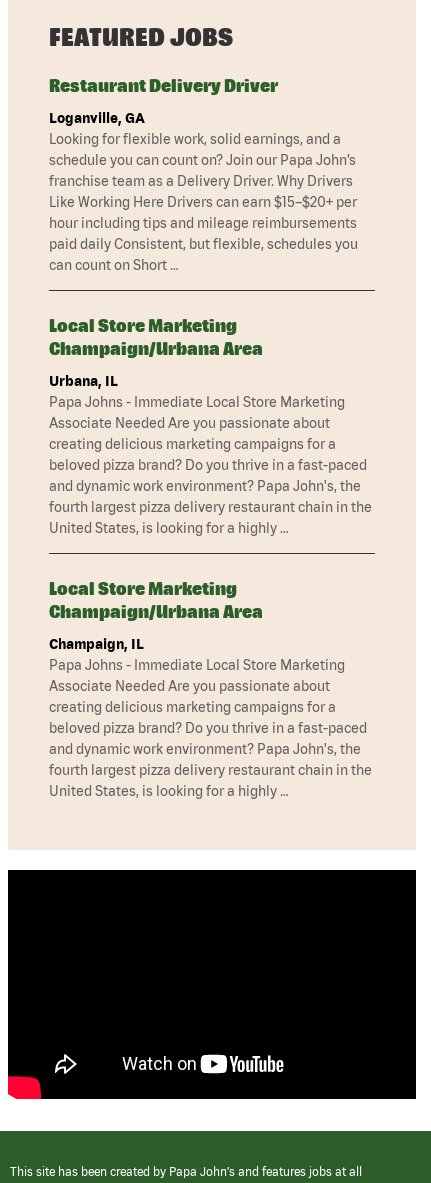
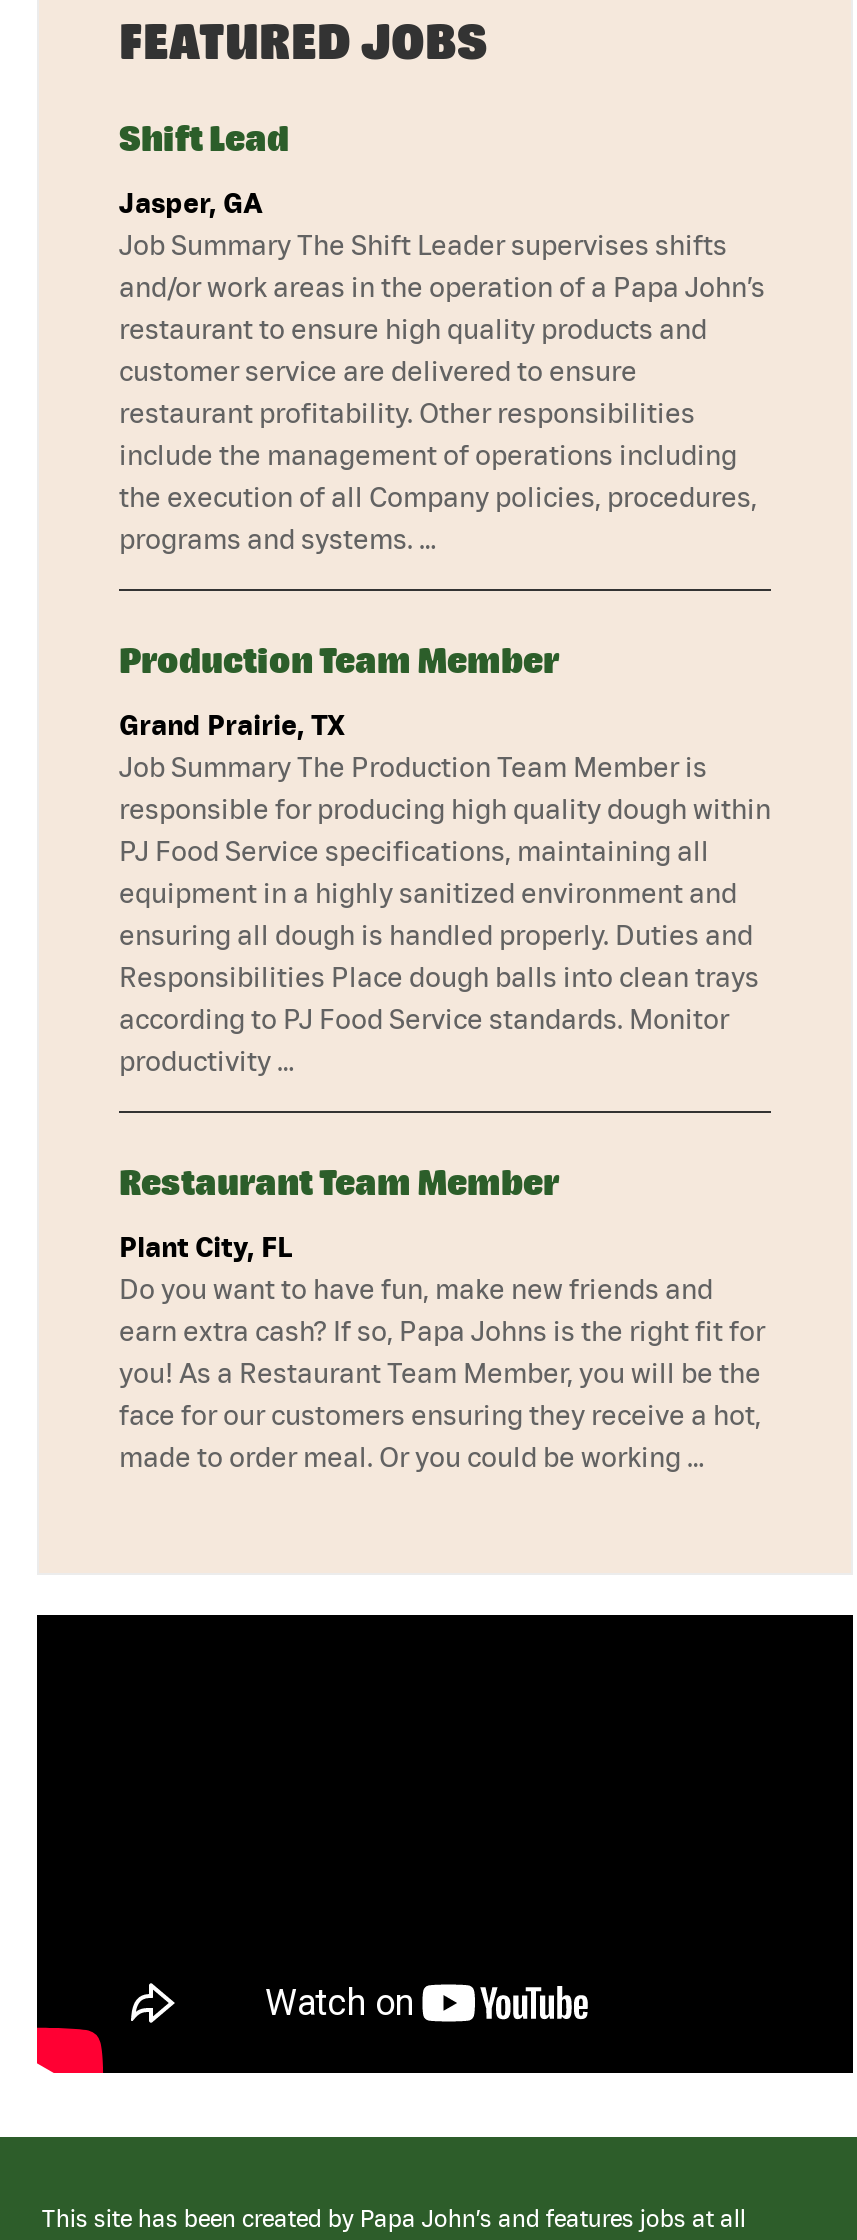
[49,75,278,96] Restaurant Delivery Driver -> [119,116,289,158] Shift Lead
[49,110,358,273] Loganville, GA | Looking for flexible work, solid earnings, and a | schedule you can count on? Join our Papa John’s | franchise team as a Delivery Driver. Why Drivers | Like Working Here Drivers can earn $15–$20+ per | hour including tips and mileage reimbursements | paid daily Consistent, but flexible, schedules you | can count on Short … -> [119,186,765,554] Jasper, GA | Job Summary The Shift Leader supervises shifts | and/or work areas in the operation of a Papa John’s | restaurant to ensure high quality products and | customer service are delivered to ensure | restaurant profitability. Other responsibilities | include the management of operations including | the execution of all Company policies, procedures, | programs and systems. …
[49,315,263,359] Local Store Marketing | Champaign/Urbana Area -> [119,638,559,680] Production Team Member
[49,373,372,536] Urbana, IL | Papa Johns - Immediate Local Store Marketing | Associate Needed Are you passionate about | creating delicious marketing campaigns for a | beloved pizza brand? Do you thrive in a fast-paced | and dynamic work environment? Papa John's, the | fourth largest pizza delivery restaurant chain in the | United States, is looking for a highly … -> [119,708,771,1076] Grand Prairie, TX | Job Summary The Production Team Member is | responsible for producing high quality dough within | PJ Food Service specifications, maintaining all | equipment in a highly sanitized environment and | ensuring all dough is handled properly. Duties and | Responsibilities Place dough balls into clean trays | according to PJ Food Service standards. Monitor | productivity …
[49,578,263,622] Local Store Marketing | Champaign/Urbana Area -> [119,1160,559,1202] Restaurant Team Member
[49,636,372,799] Champaign, IL | Papa Johns - Immediate Local Store Marketing | Associate Needed Are you passionate about | creating delicious marketing campaigns for a | beloved pizza brand? Do you thrive in a fast-paced | and dynamic work environment? Papa John's, the | fourth largest pizza delivery restaurant chain in the | United States, is looking for a highly … -> [119,1230,765,1472] Plant City, FL | Do you want to have fun, make new friends and | earn extra cash? If so, Papa Johns is the right fit for | you! As a Restaurant Team Member, you will be the | face for our customers ensuring they receive a hot, | made to order meal. Or you could be working …

